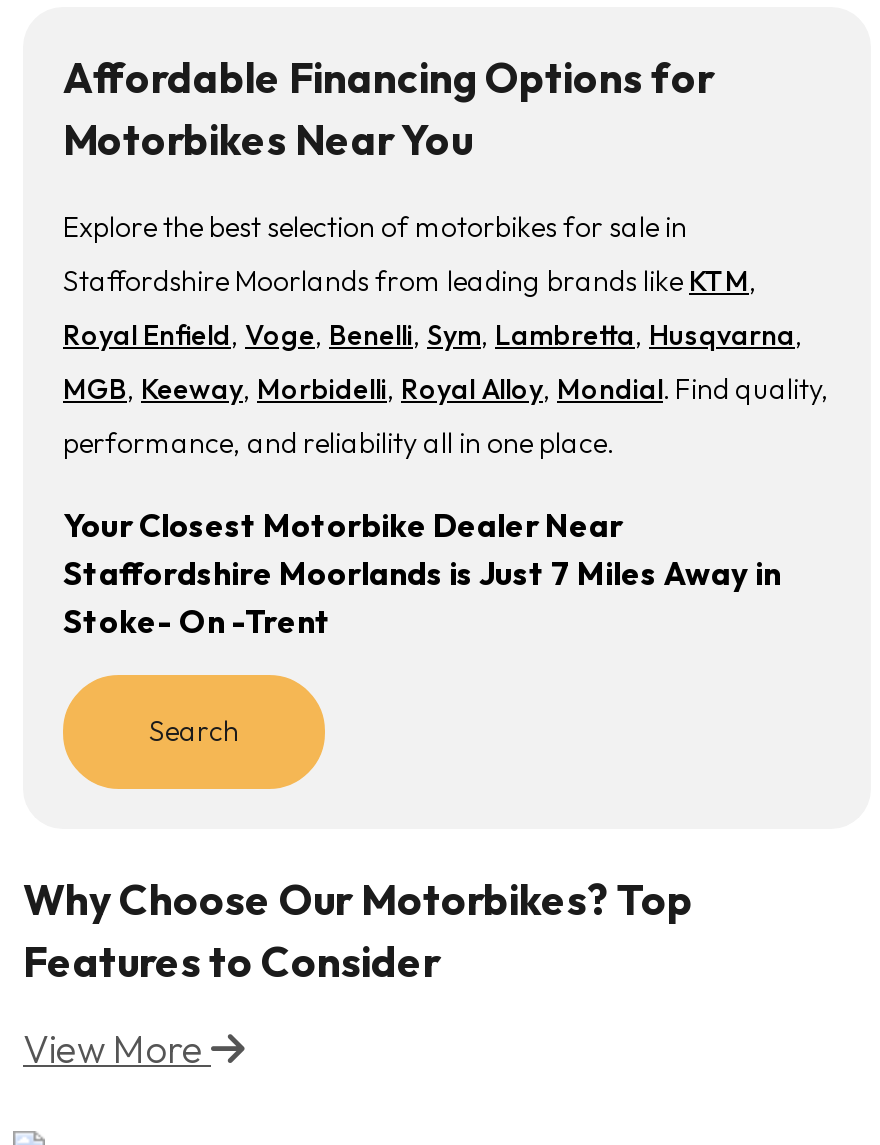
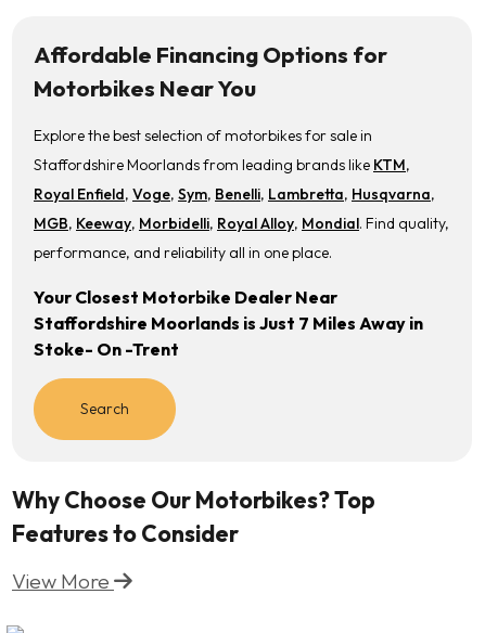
[63,317,803,353] Royal Enfield, Voge, Benelli, Sym, Lambretta, Husqvarna, -> [34,184,435,204] Royal Enfield, Voge, Sym, Benelli, Lambretta, Husqvarna,

